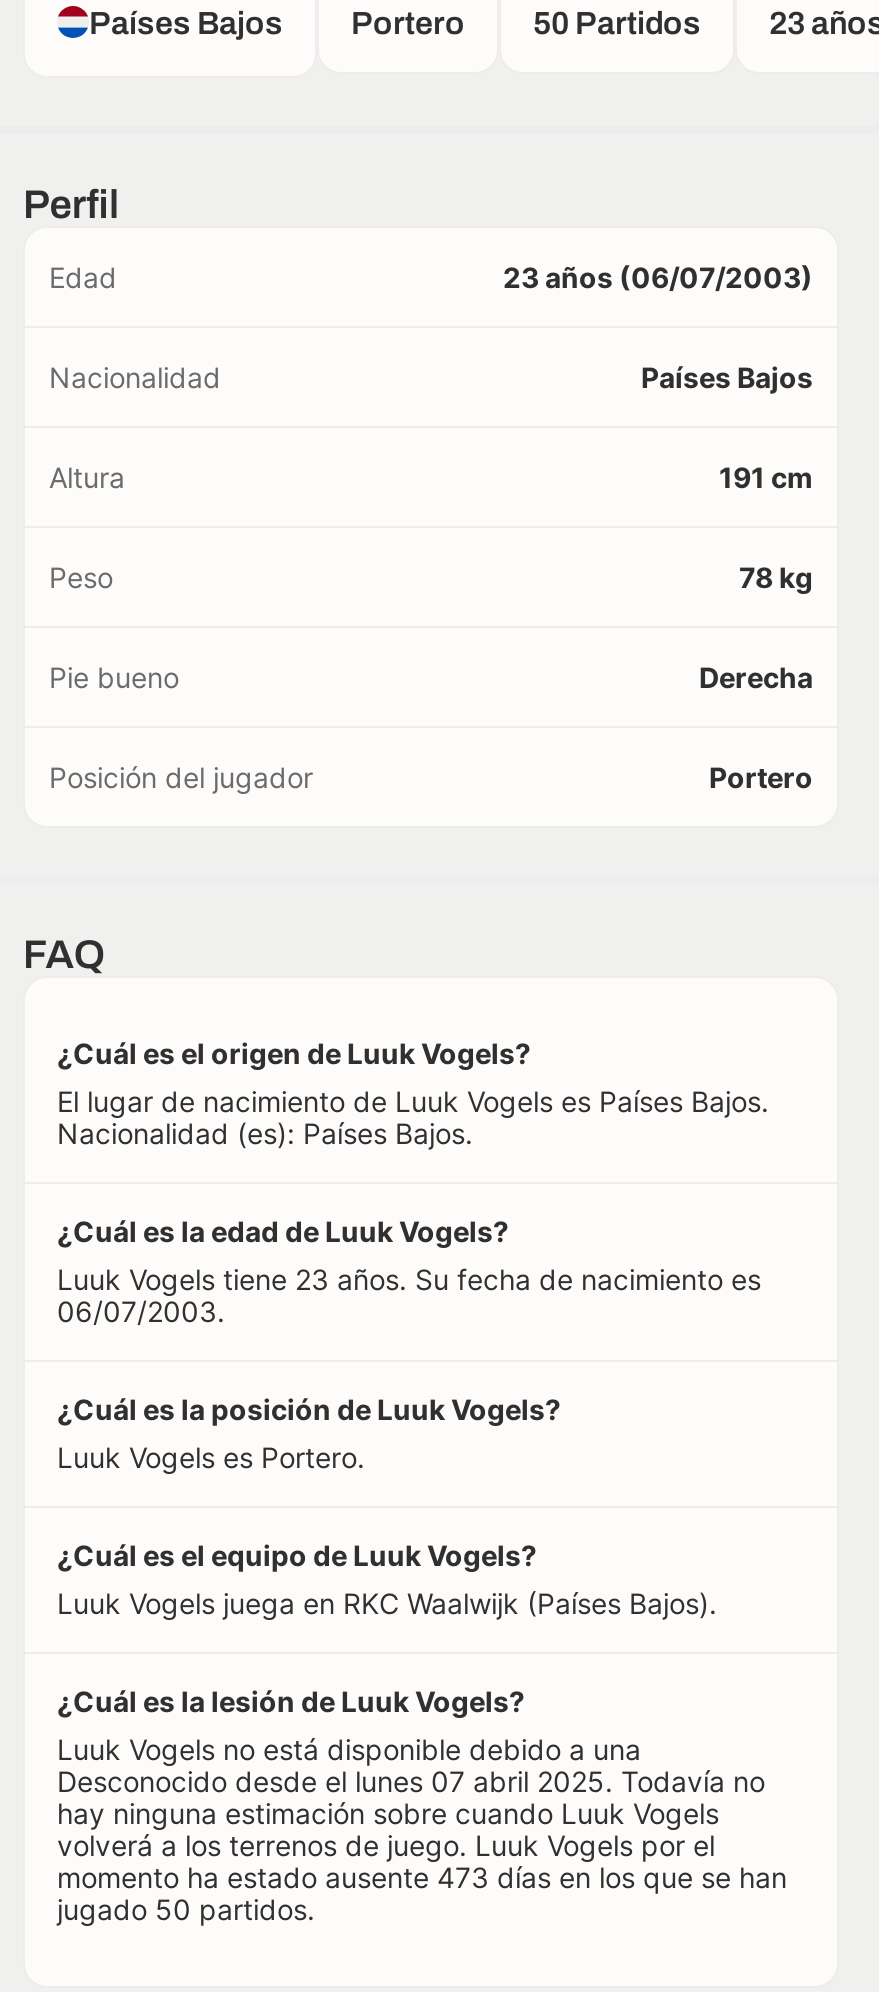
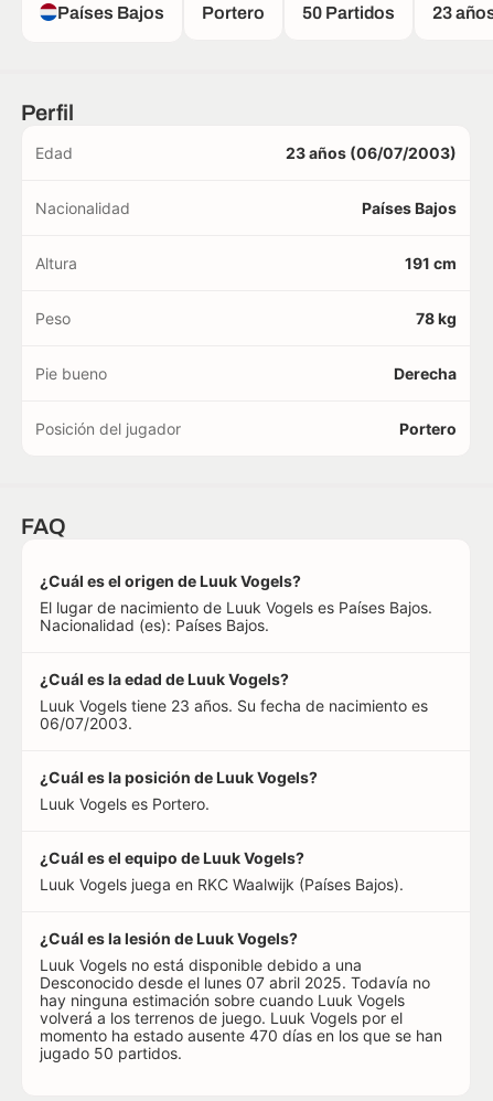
[57,1860,787,1894] momento ha estado ausente 473 días en los que se han -> [40,1026,442,1045] momento ha estado ausente 470 días en los que se han

